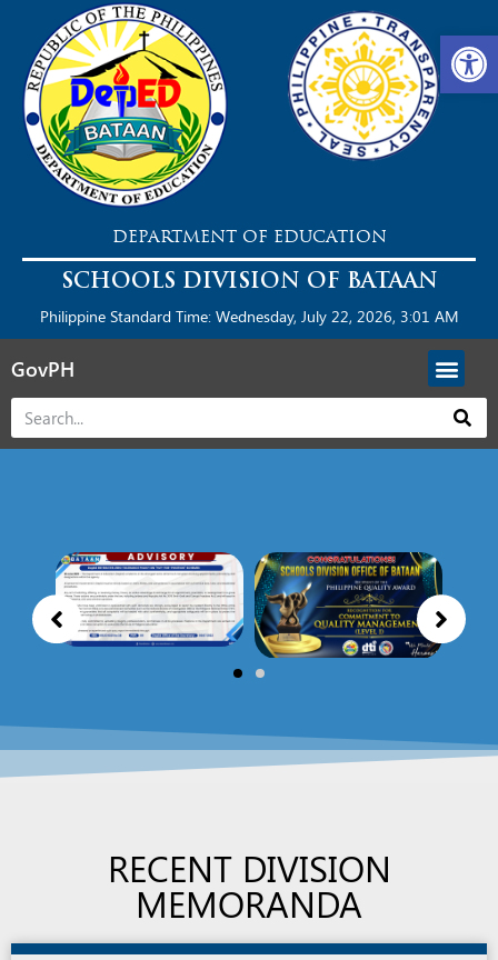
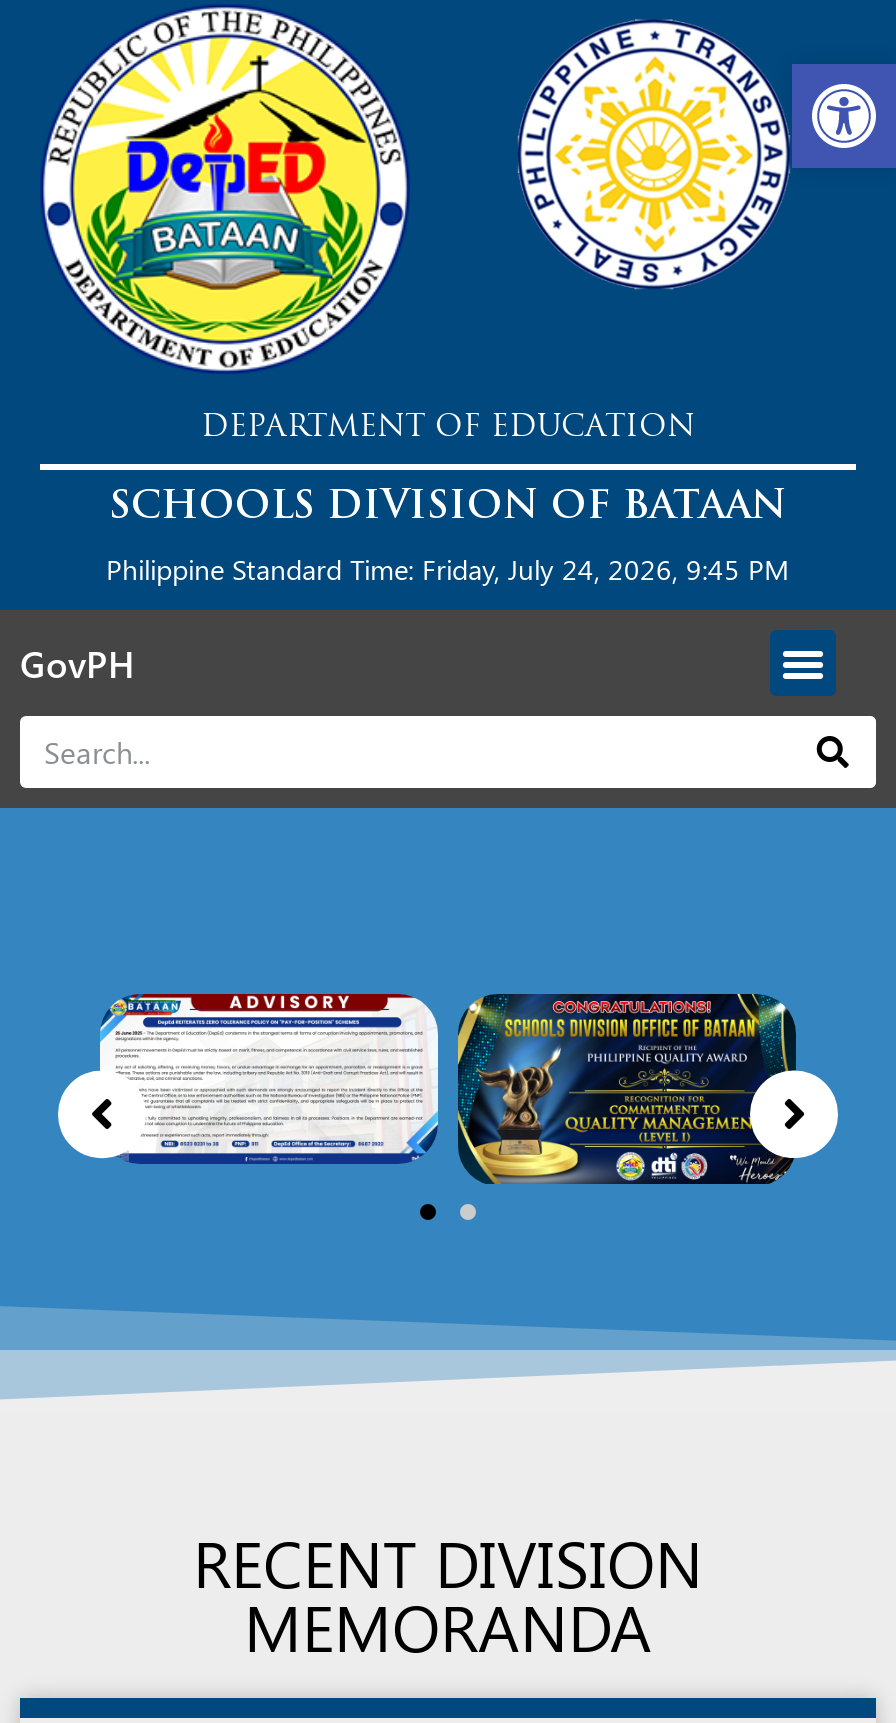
[39,306,459,327] Philippine Standard Time: Wednesday, July 22, 2026, 3:01 AM -> [106,551,790,589] Philippine Standard Time: Friday, July 24, 2026, 9:45 PM

